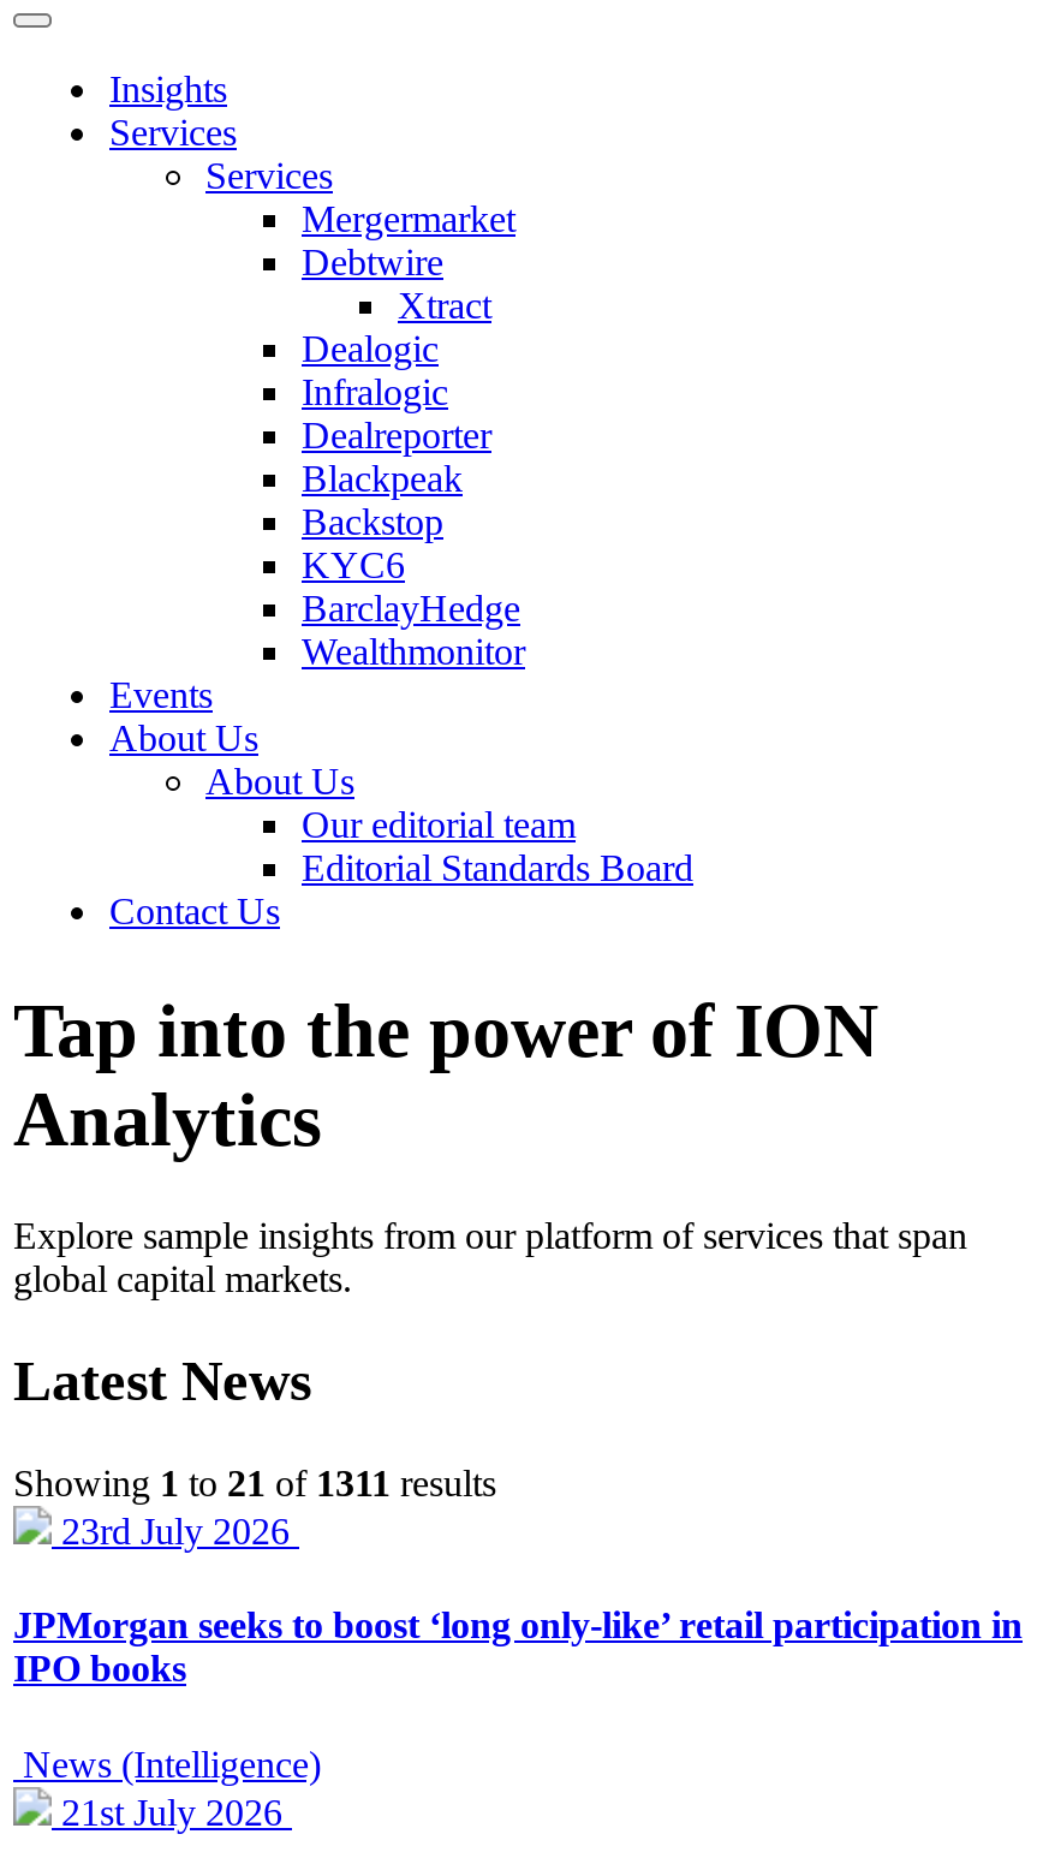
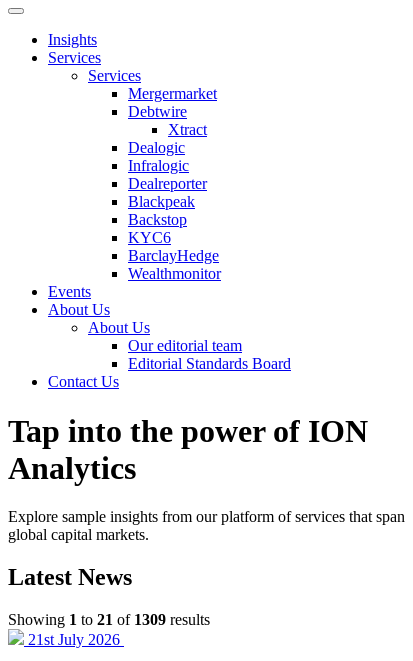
[13,1463,1023,1783] Showing 1 to 21 of 1311 results | 23rd July 2026 | JPMorgan seeks to boost ‘long only-like’ retail participation in | IPO books | News (Intelligence) -> [8,611,210,628] Showing 1 to 21 of 1309 results

